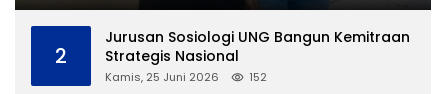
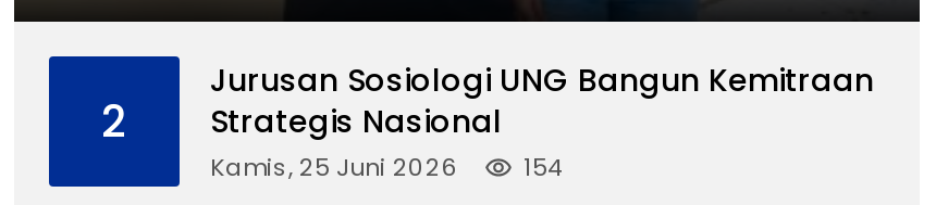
[105,69,267,85] Kamis, 25 Juni 2026 152 -> [210,150,563,184] Kamis, 25 Juni 2026 154

